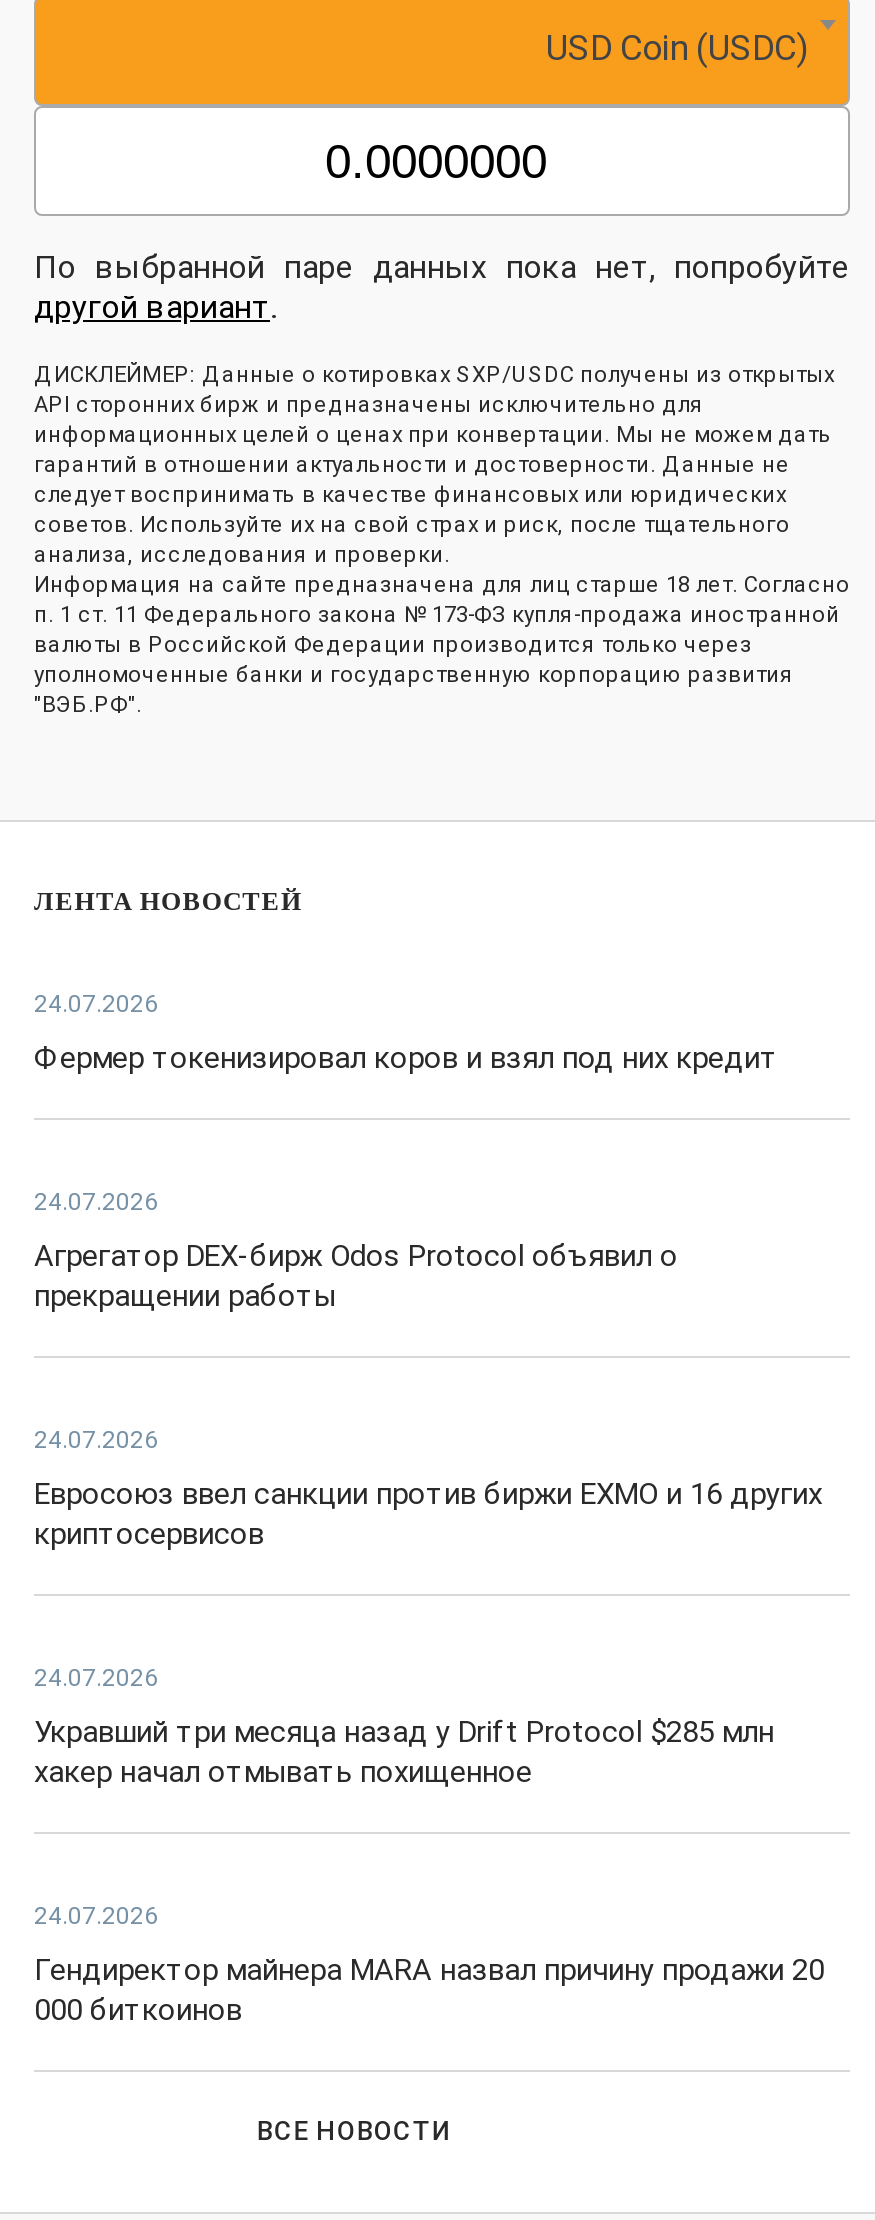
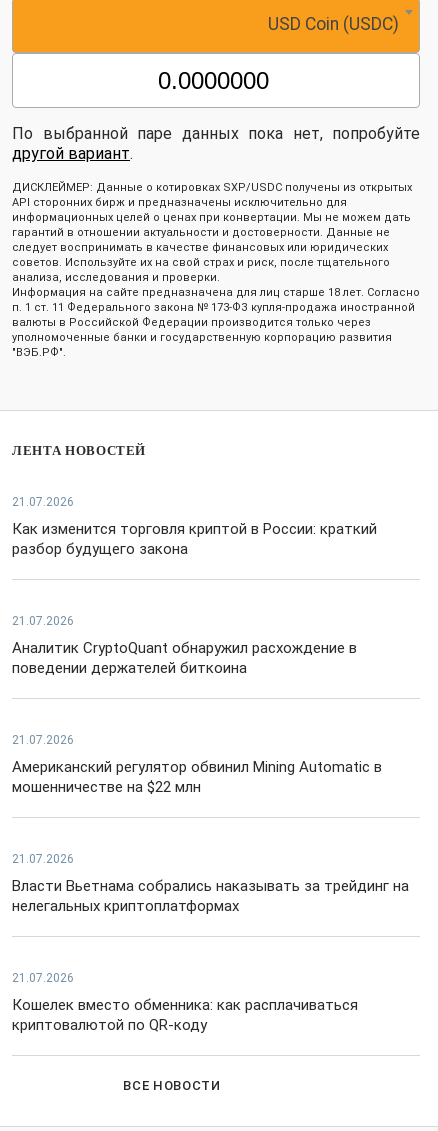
[34,990,158,1018] 24.07.2026 -> [12,495,74,509] 21.07.2026
[34,1040,778,1076] Фермер токенизировал коров и взял под них кредит -> [12,520,377,558] Как изменится торговля криптой в России: краткий | разбор будущего закона
[34,1188,158,1216] 24.07.2026 -> [12,614,74,628] 21.07.2026
[34,1238,678,1314] Агрегатор DEX‑бирж Odos Protocol объявил о | прекращении работы -> [12,639,357,677] Аналитик CryptoQuant обнаружил расхождение в | поведении держателей биткоина
[34,1426,158,1454] 24.07.2026 -> [12,733,74,747] 21.07.2026
[34,1476,822,1552] Евросоюз ввел санкции против биржи EXMO и 16 других | криптосервисов -> [12,758,382,796] Американский регулятор обвинил Mining Automatic в | мошенничестве на $22 млн
[34,1664,158,1692] 24.07.2026 -> [12,852,74,866] 21.07.2026
[34,1714,774,1790] Укравший три месяца назад у Drift Protocol $285 млн | хакер начал отмывать похищенное -> [12,877,409,915] Власти Вьетнама собрались наказывать за трейдинг на | нелегальных криптоплатформах
[34,1902,158,1930] 24.07.2026 -> [12,971,74,985] 21.07.2026
[34,1952,824,2028] Гендиректор майнера MARA назвал причину продажи 20 | 000 биткоинов -> [12,996,358,1034] Кошелек вместо обменника: как расплачиваться | криптовалютой по QR-коду

